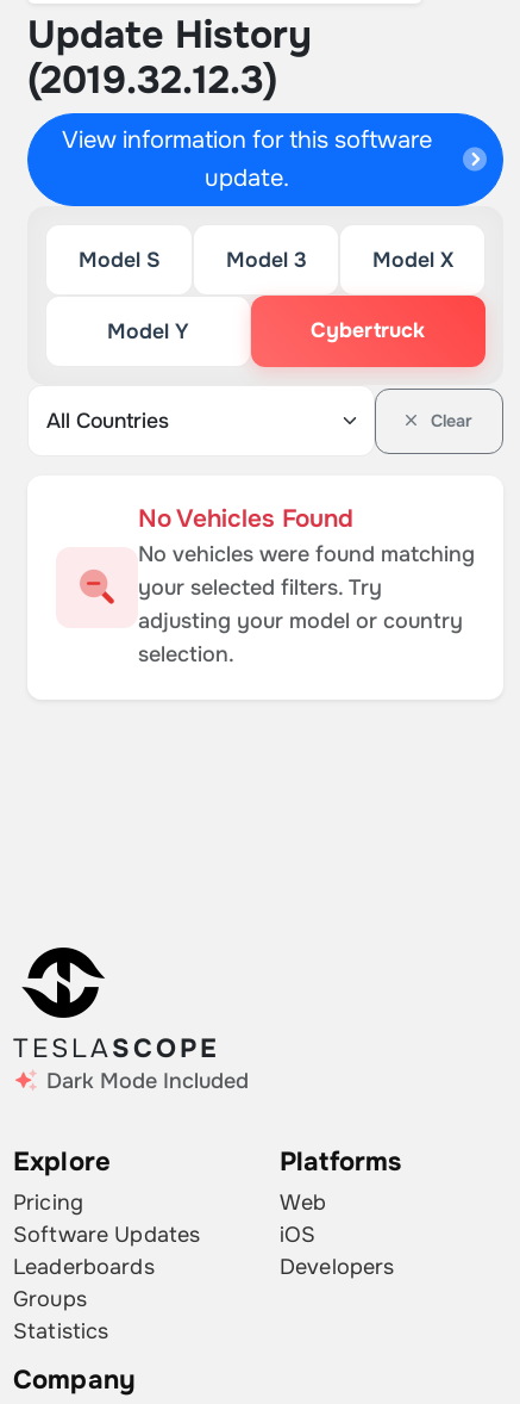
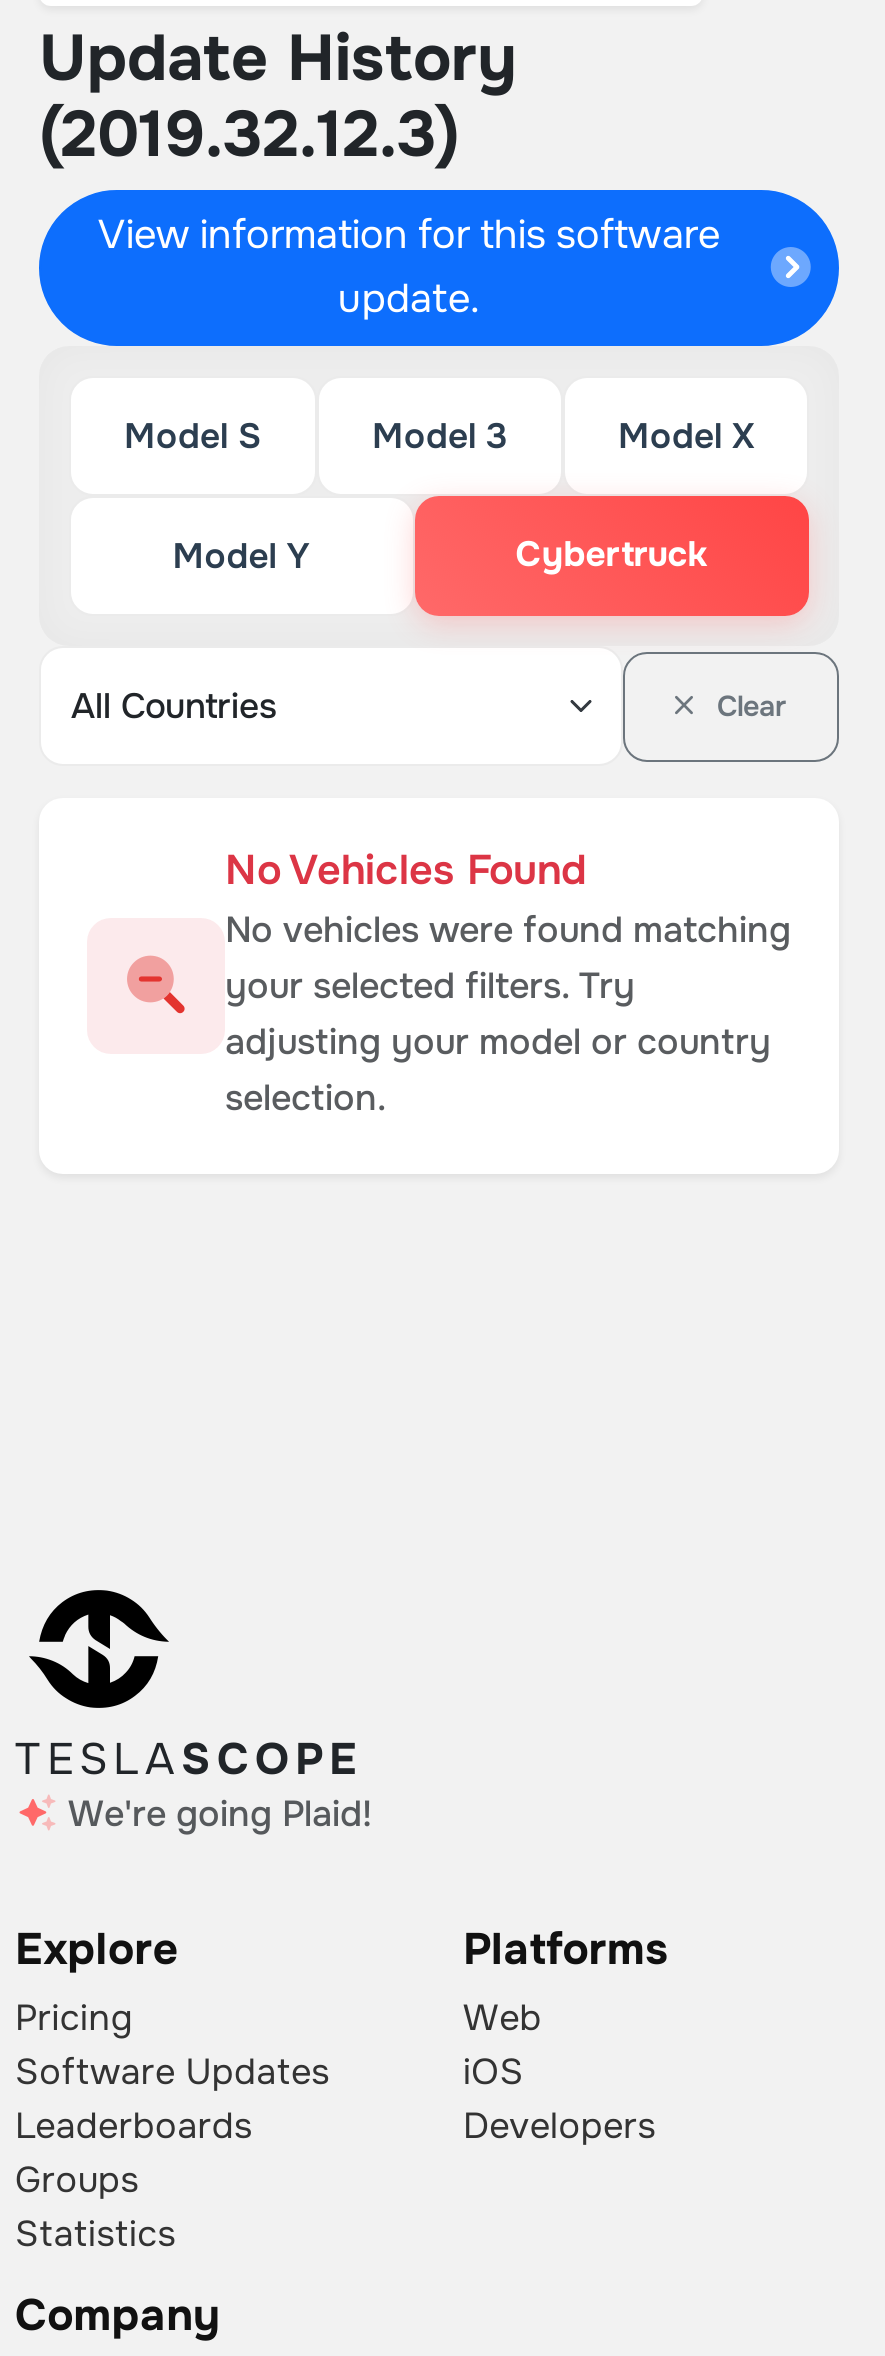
[40,1068,248,1095] Dark Mode Included -> [60,1793,372,1837] We're going Plaid!

